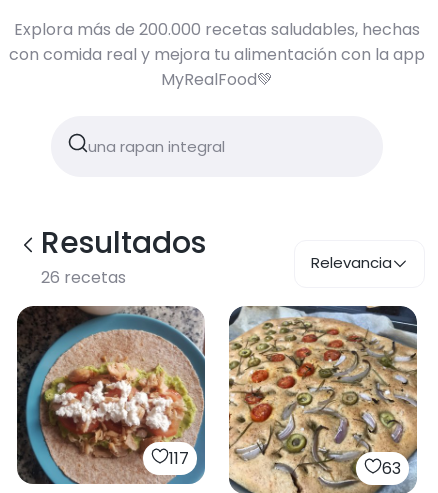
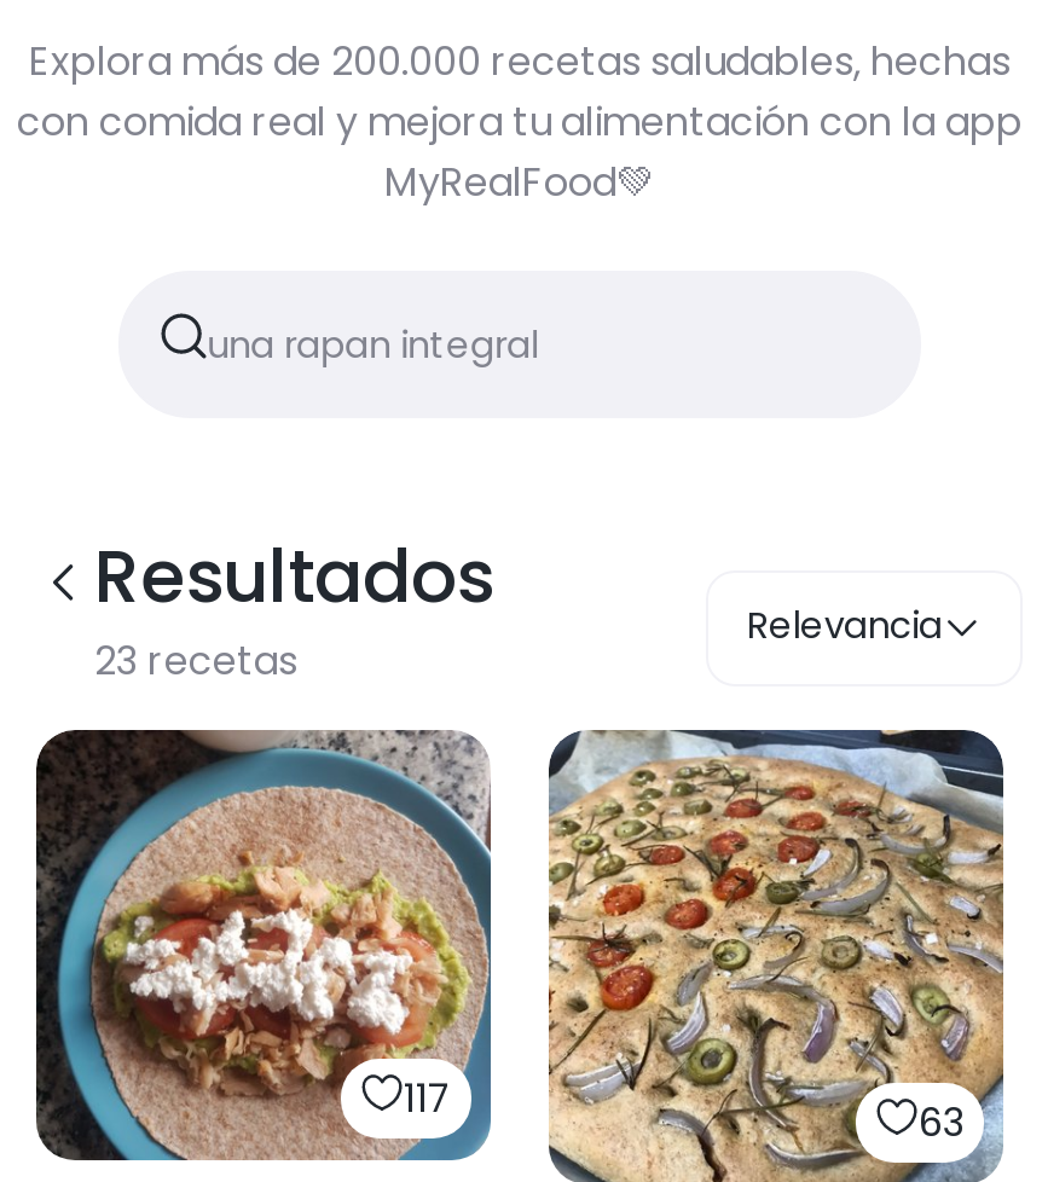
[41,266,126,289] 26 recetas -> [94,633,297,689] 23 recetas

